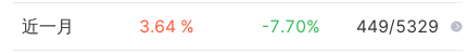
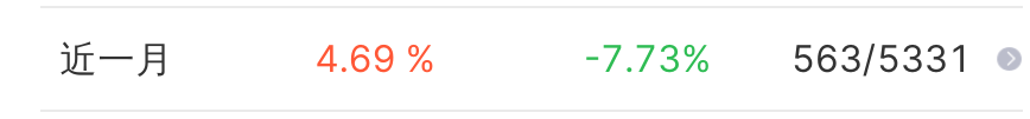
[139,16,194,37] 3.64% -> [315,36,436,81] 4.69%
[262,16,320,37] -7.70% -> [584,36,712,81] -7.73%
[357,16,439,37] 449/5329 -> [791,36,972,81] 563/5331

